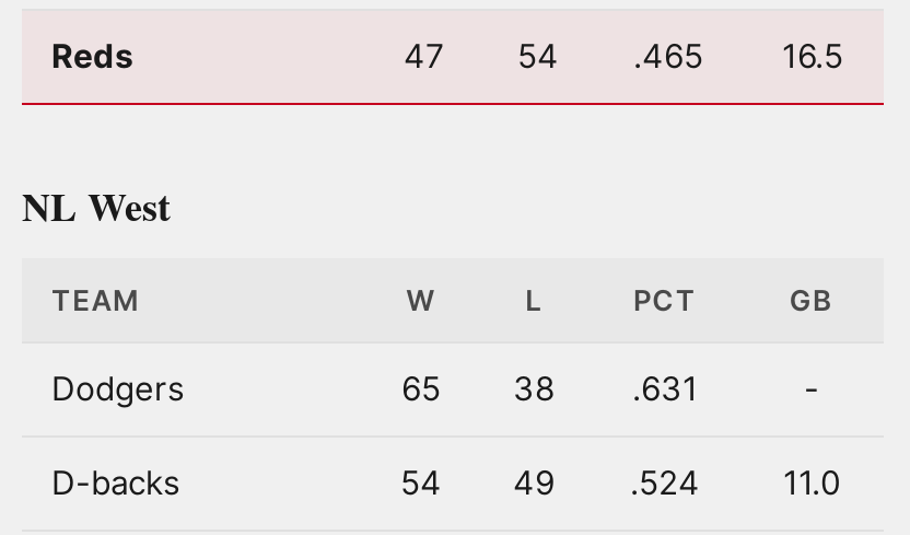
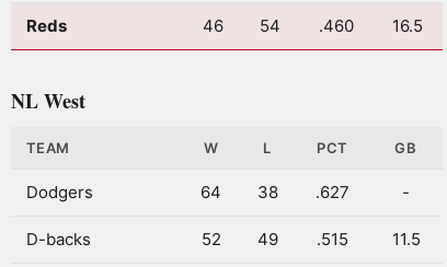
[404,34,445,75] 47 -> [202,15,223,36] 46
[633,34,703,75] .465 -> [318,15,353,36] .460
[401,368,441,409] 65 -> [200,182,221,202] 64
[632,368,698,409] .631 -> [316,182,349,202] .627
[400,462,442,503] 54 -> [201,229,221,249] 52
[630,462,700,503] .524 -> [317,229,348,249] .515
[783,462,840,503] 11.0 -> [392,229,420,249] 11.5

